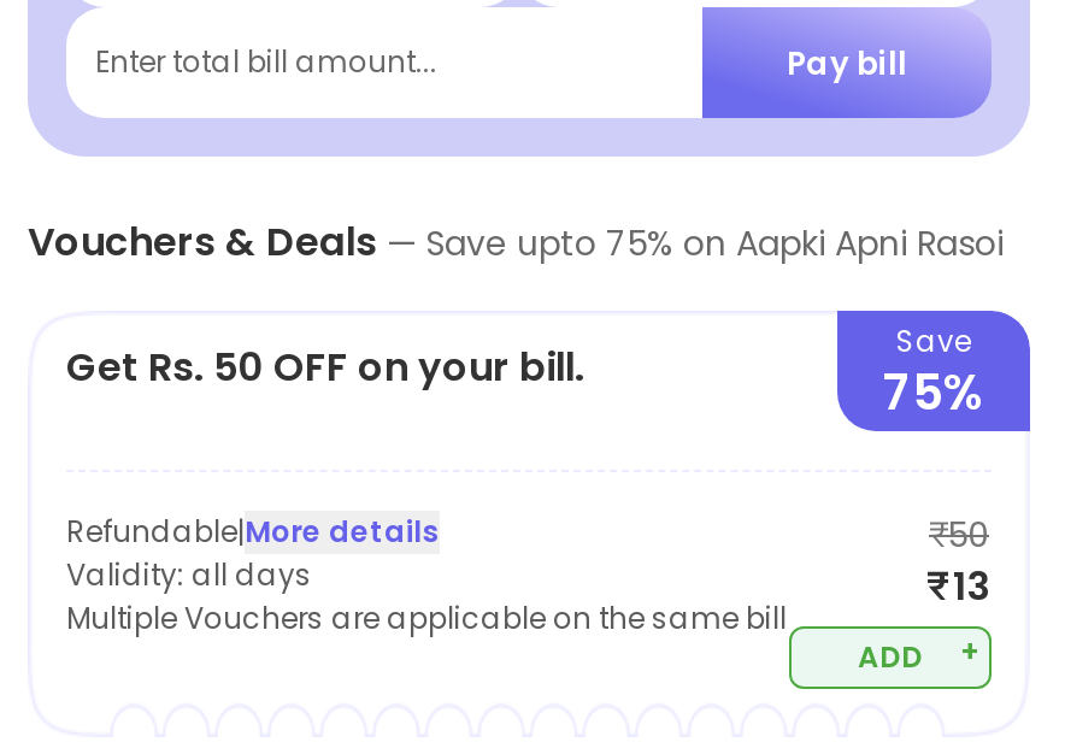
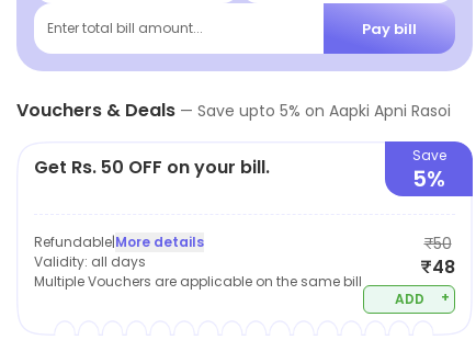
[28,214,1004,270] Vouchers & Deals — Save upto 75% on Aapki Apni Rasoi -> [16,98,451,123] Vouchers & Deals — Save upto 5% on Aapki Apni Rasoi
[883,359,984,426] 75% -> [412,163,445,194] 5%
[926,559,992,614] ₹13 -> [420,254,455,280] ₹48

